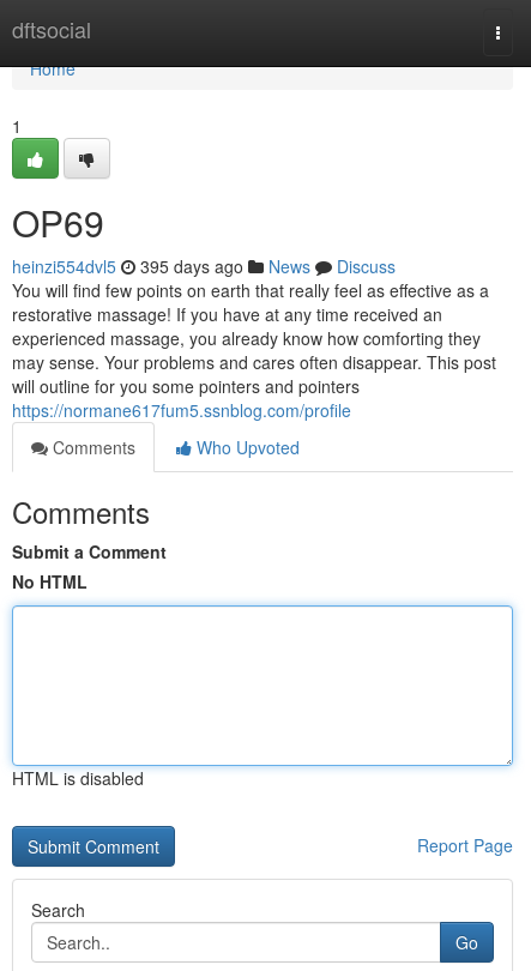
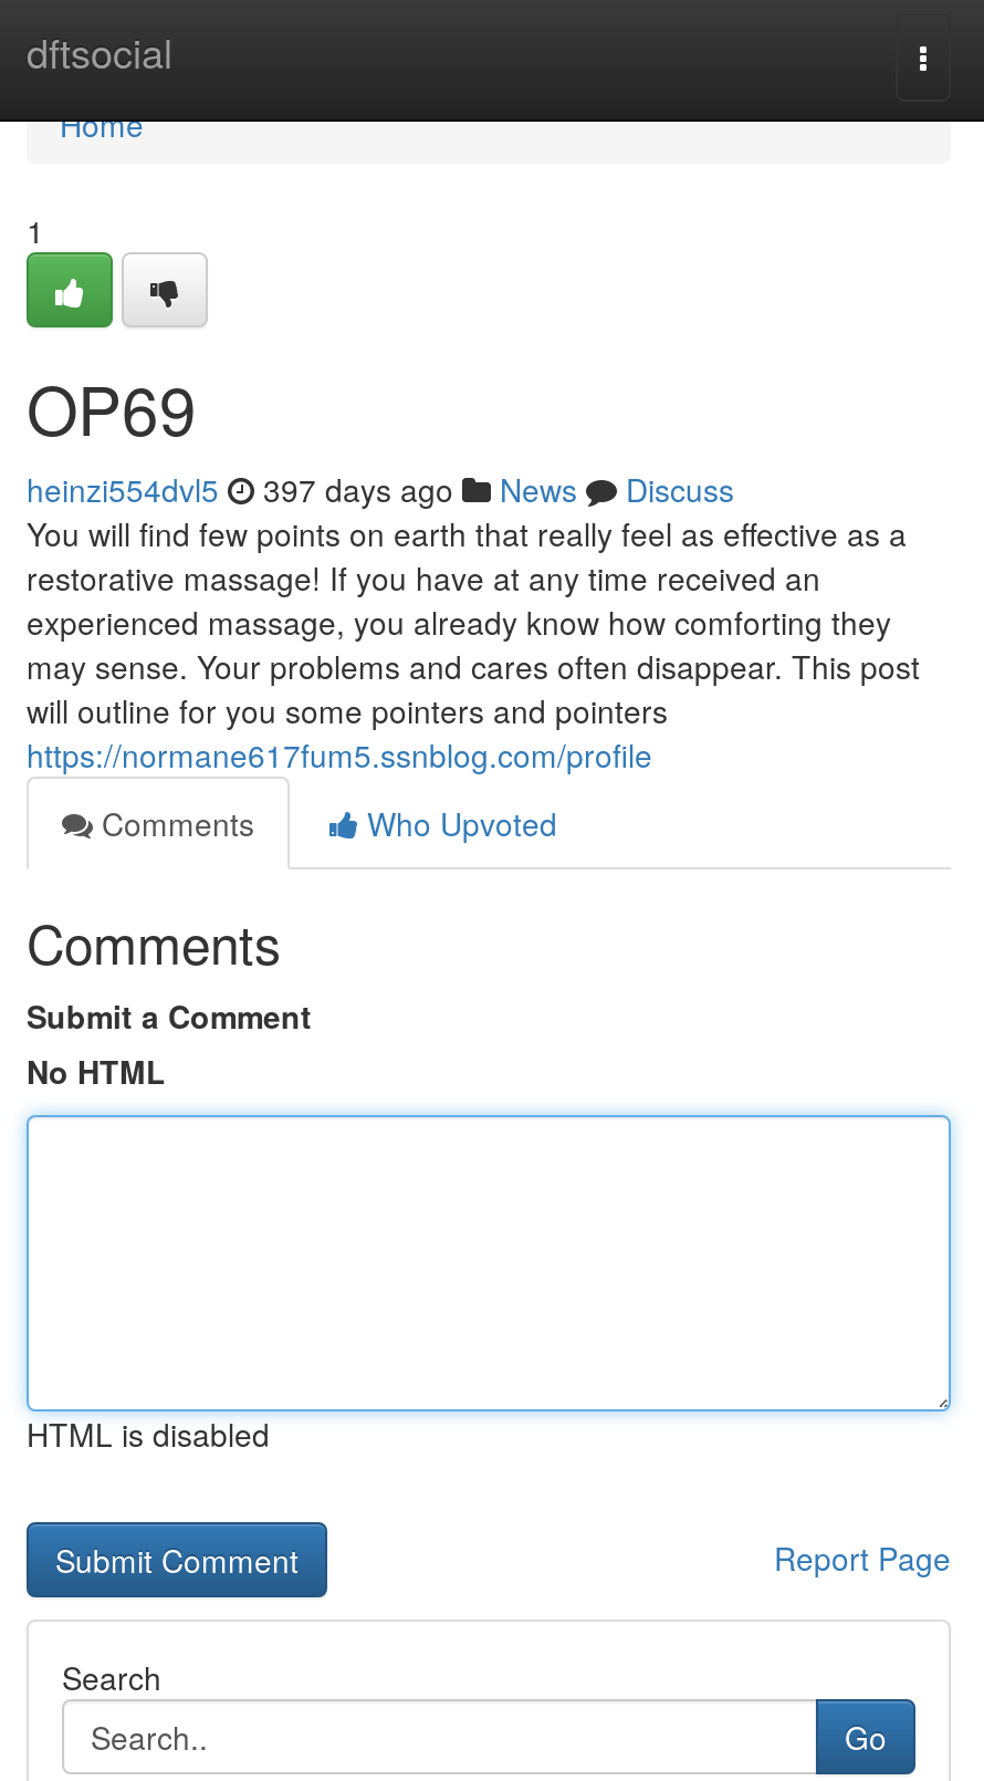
[12,254,396,278] heinzi554dvl5 395 days ago News Discuss -> [27,467,734,511] heinzi554dvl5 397 days ago News Discuss

